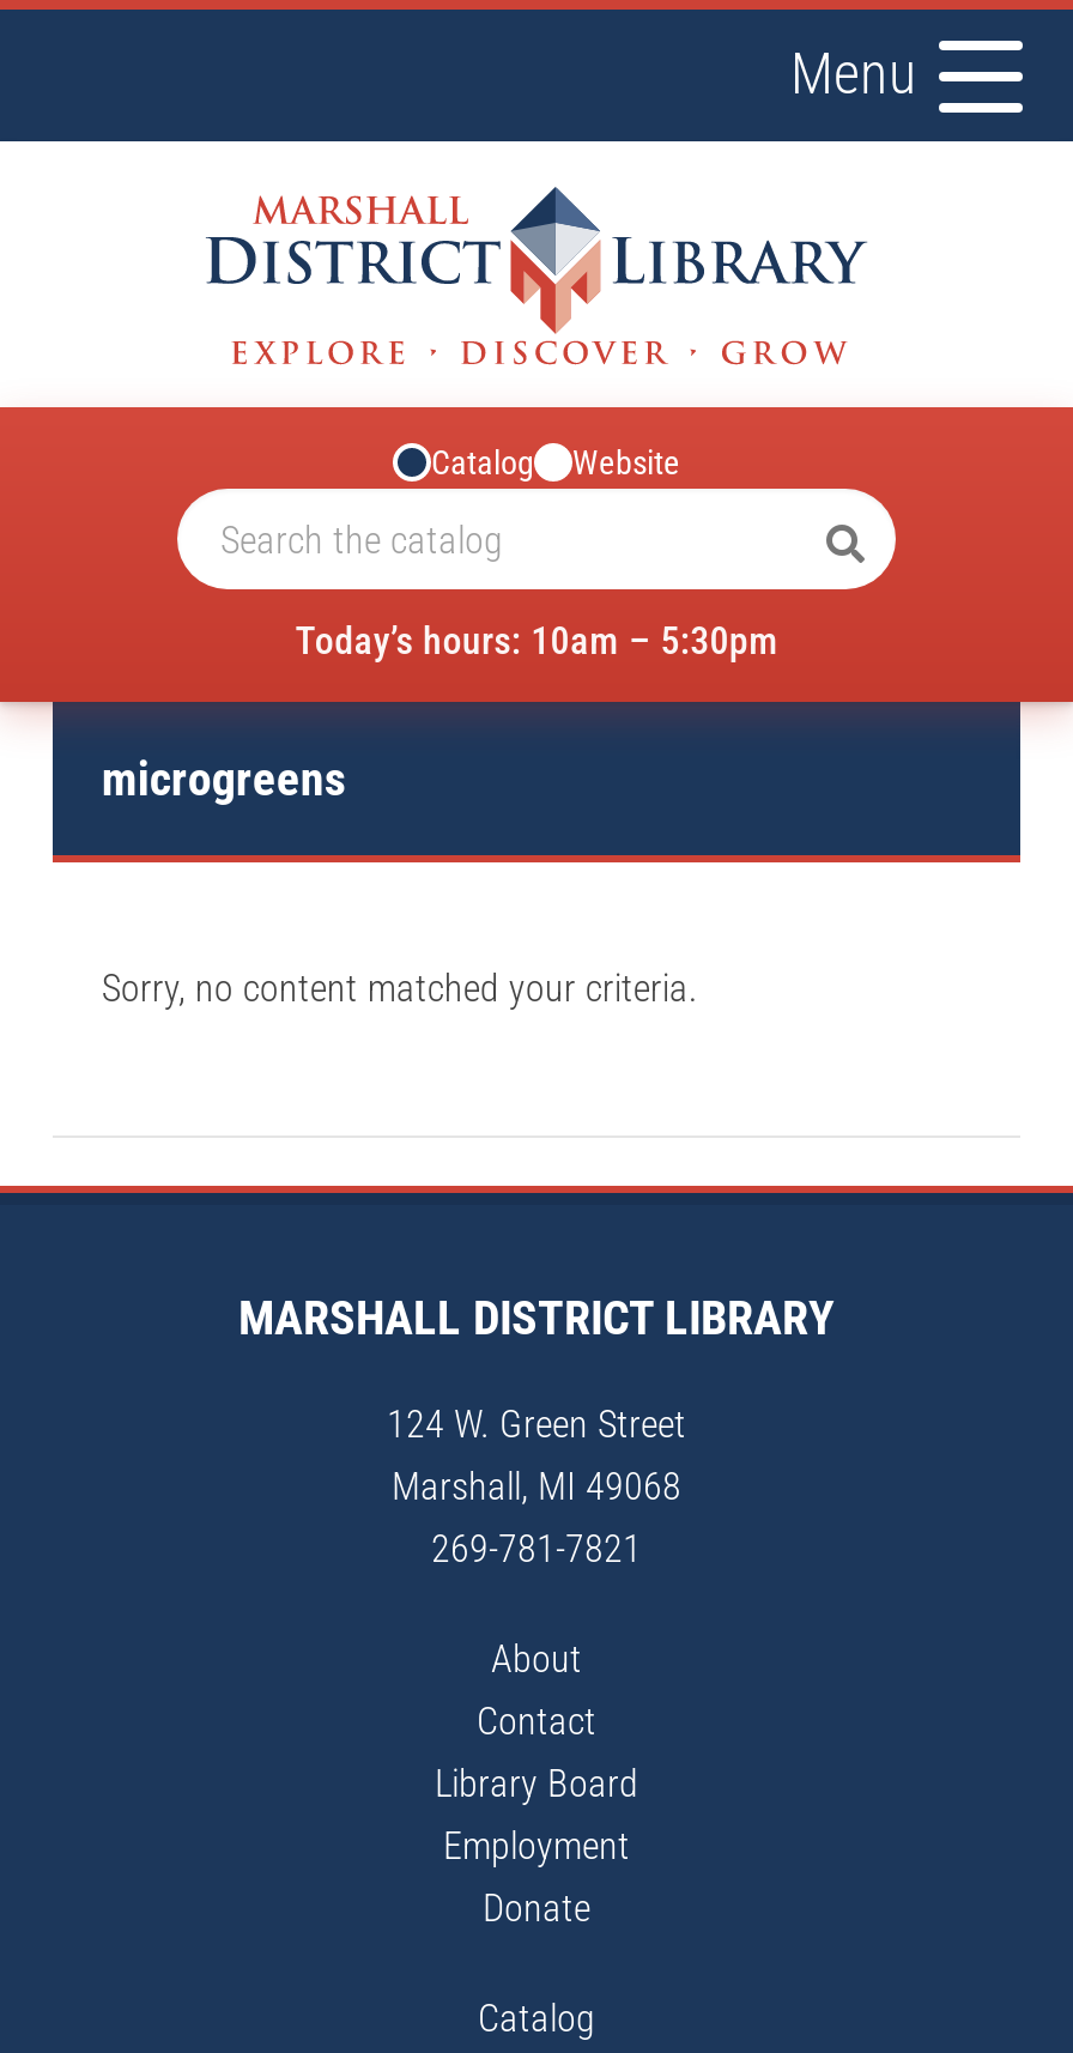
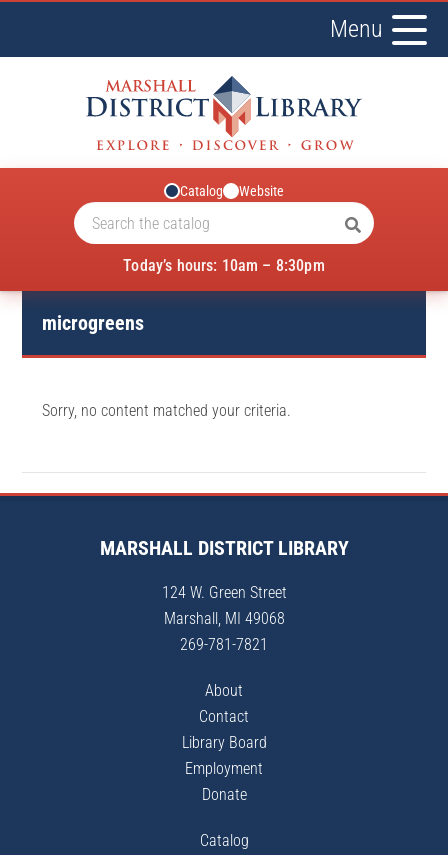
[295,619,778,664] Today’s hours: 10am – 5:30pm -> [123,256,325,275] Today’s hours: 10am – 8:30pm

